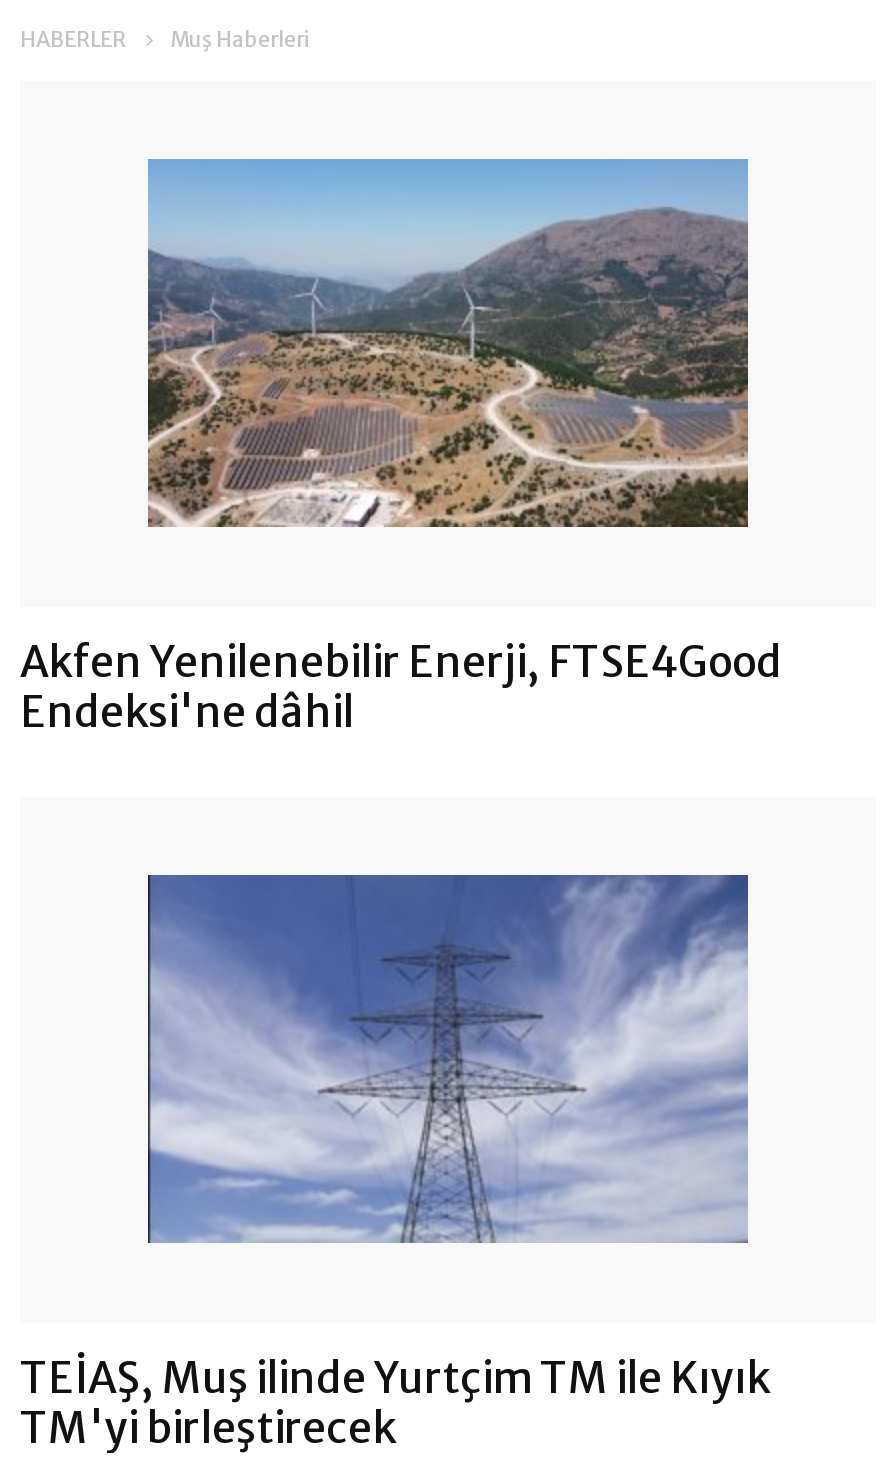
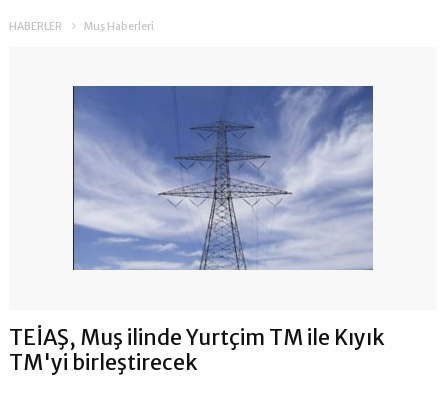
[146,157,750,529] [image] -> none
[20,635,782,739] Akfen Yenilenebilir Enerji, FTSE4Good | Endeksi'ne dâhil -> none

